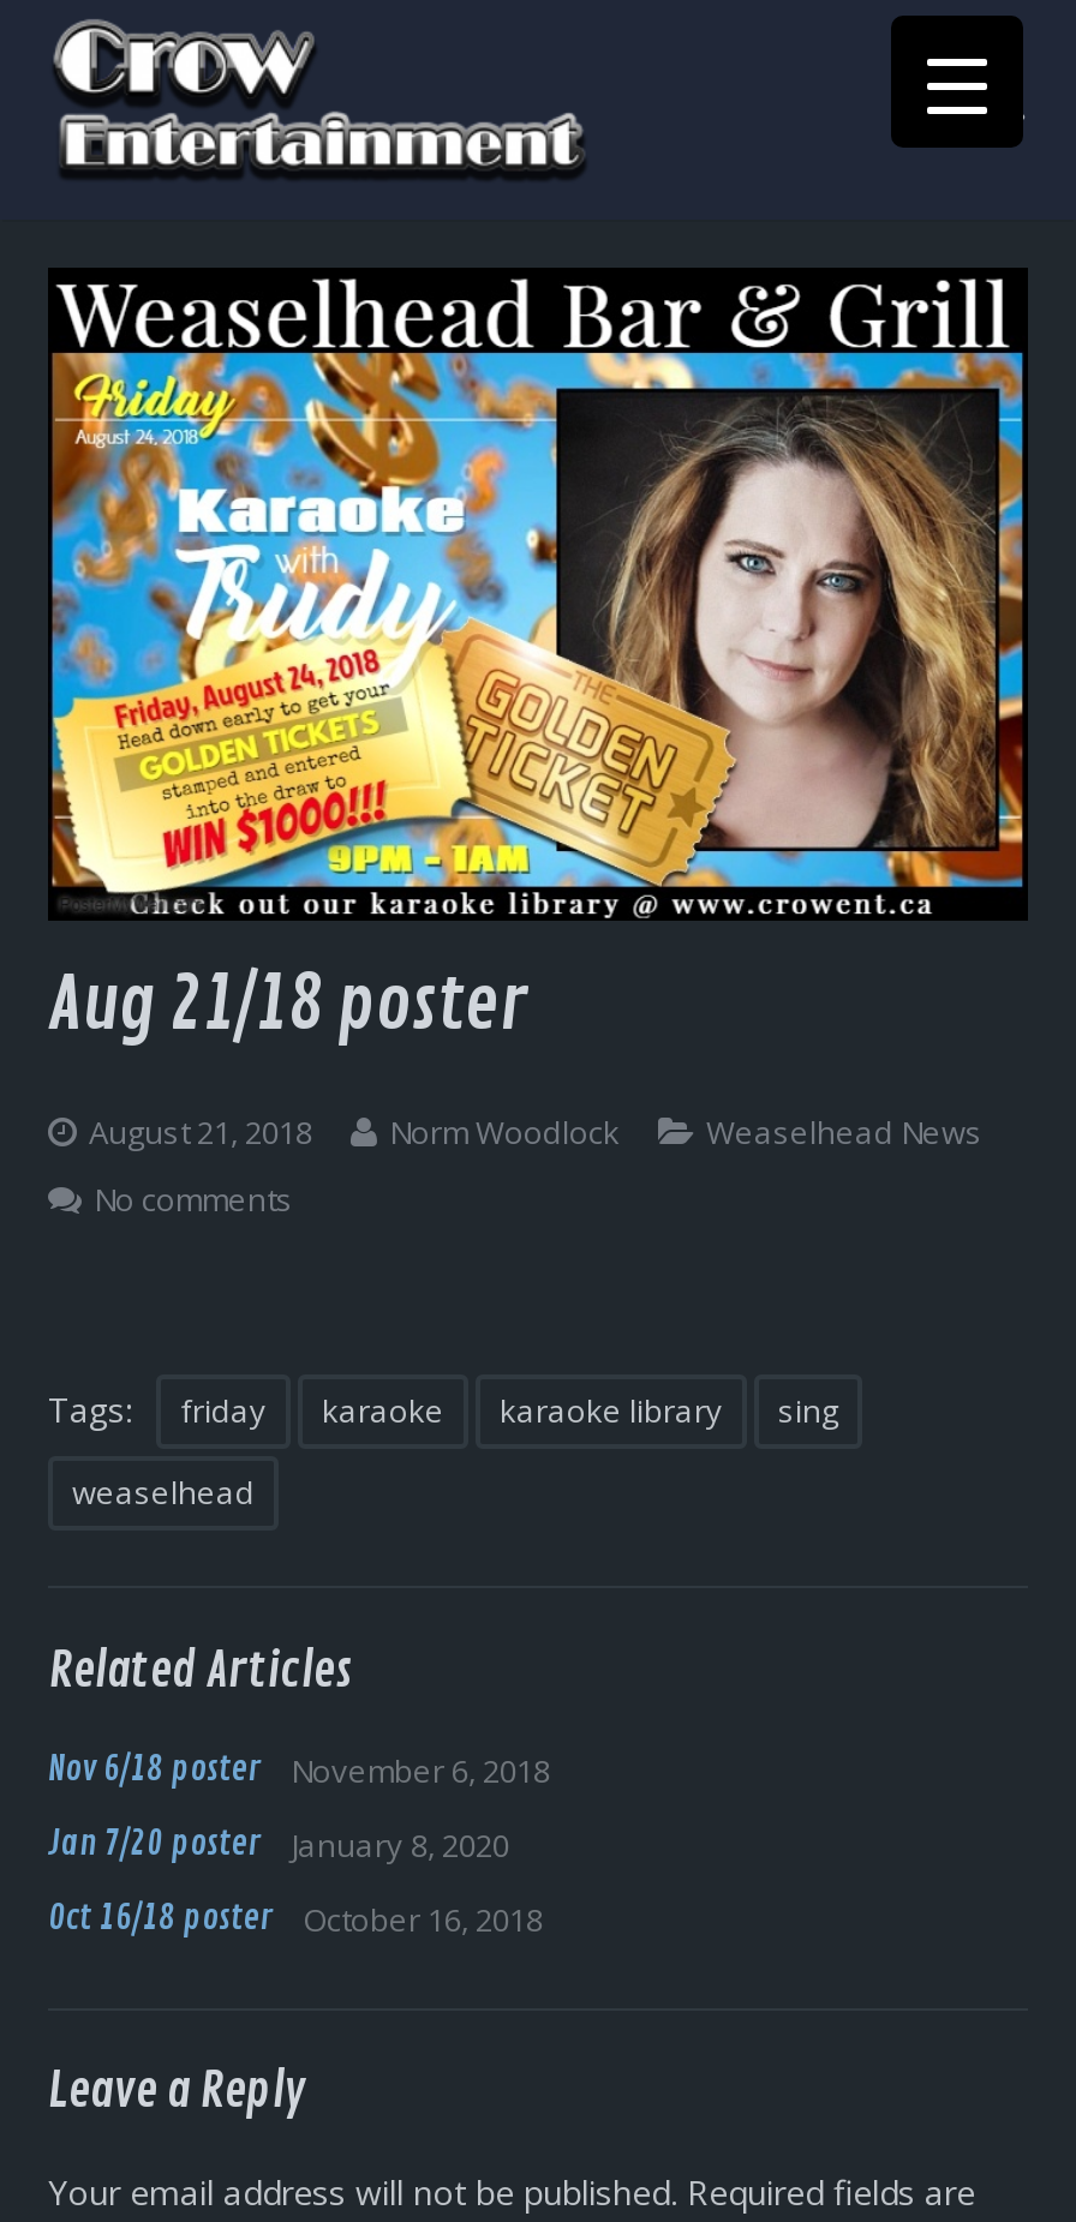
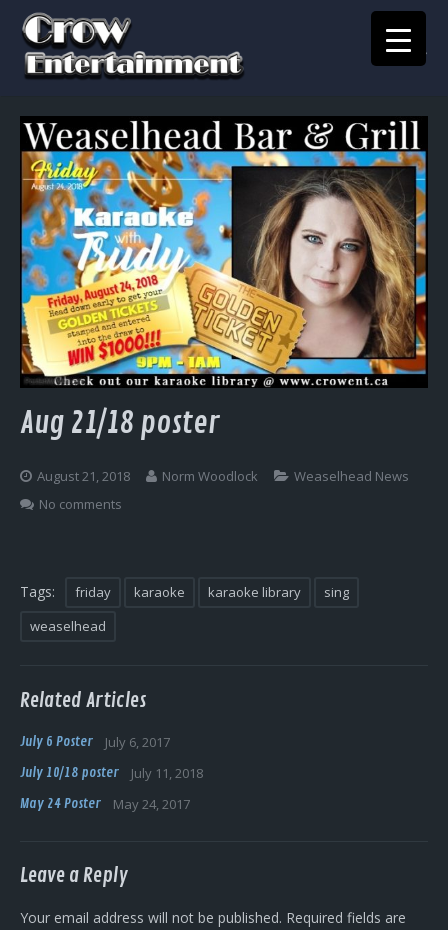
[48,1749,550,1792] Nov 6/18 poster | November 6, 2018 -> [20,733,170,751] July 6 Poster | July 6, 2017
[48,1823,509,1867] Jan 7/20 poster | January 8, 2020 -> [20,764,203,782] July 10/18 poster | July 11, 2018
[48,1898,543,1941] Oct 16/18 poster | October 16, 2018 -> [20,795,190,813] May 24 Poster | May 24, 2017

